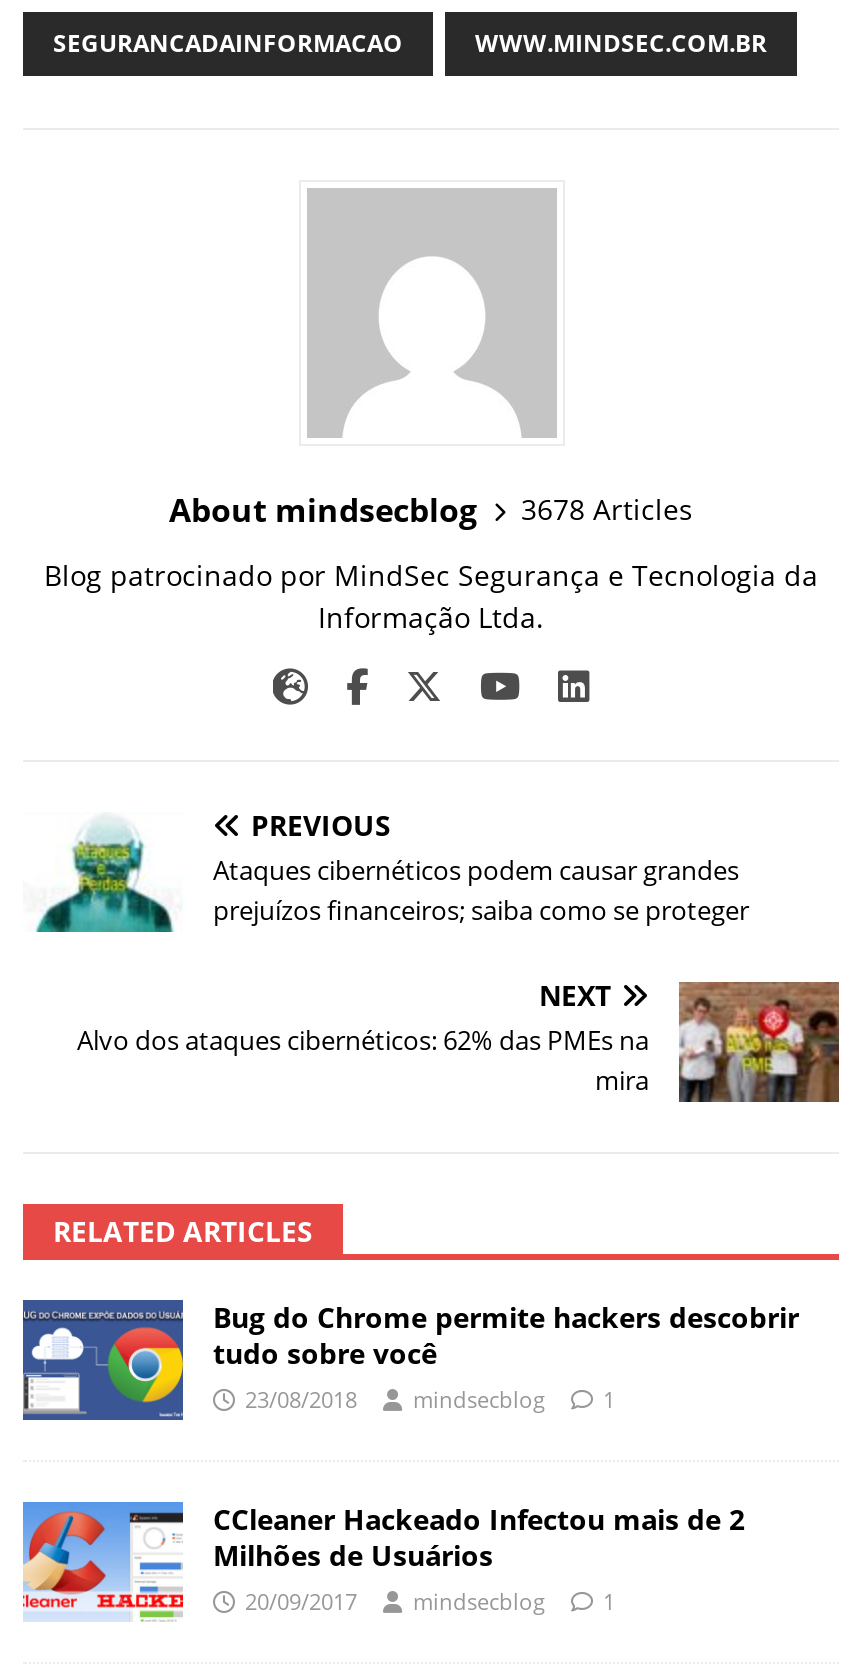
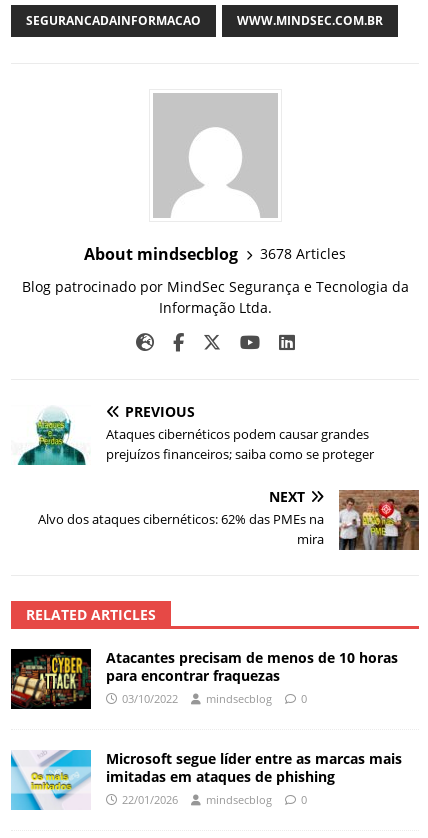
[21,1297,799,1422] [image] | Bug do Chrome permite hackers descobrir | tudo sobre você | 23/08/2018 -> [10,648,398,710] [image] | Atacantes precisam de menos de 10 horas | para encontrar fraquezas | 03/10/2022
[603,1383,615,1413] 1 -> [301,691,307,706] 0
[21,1500,745,1622] [image] | CCleaner Hackeado Infectou mais de 2 | Milhões de Usuários | 20/09/2017 -> [10,749,402,811] [image] | Microsoft segue líder entre as marcas mais | imitadas em ataques de phishing | 22/01/2026
[603,1586,615,1616] 1 -> [301,792,307,807] 0

